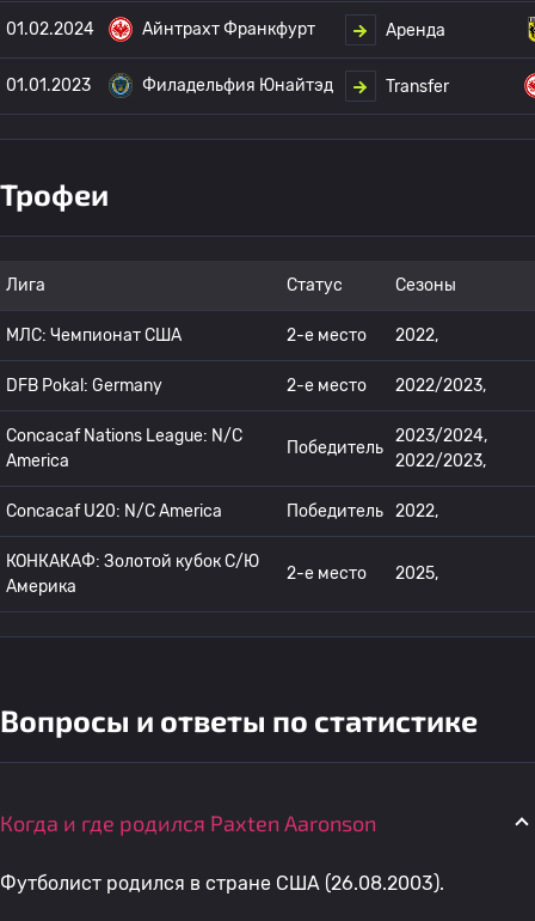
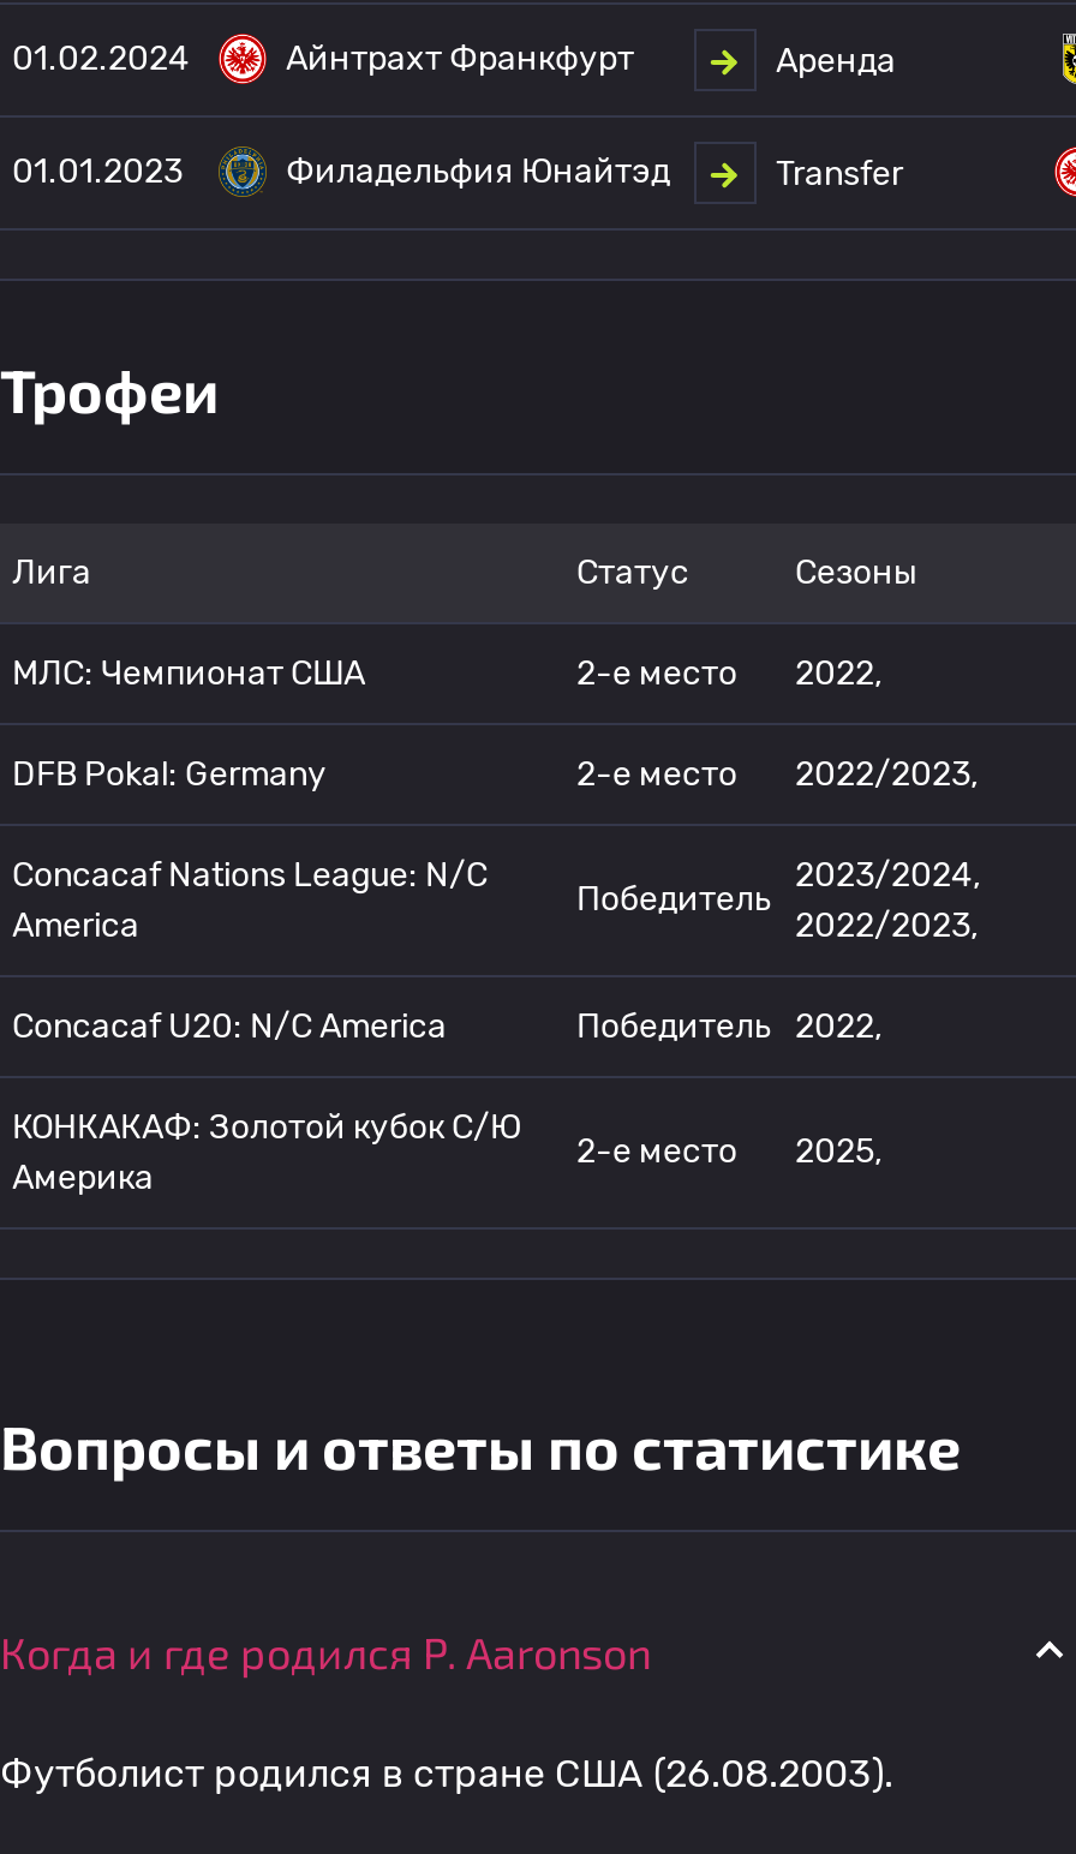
[0,810,376,836] Когда и где родился Paxten Aaronson -> [0,1626,651,1679] Когда и где родился P. Aaronson

